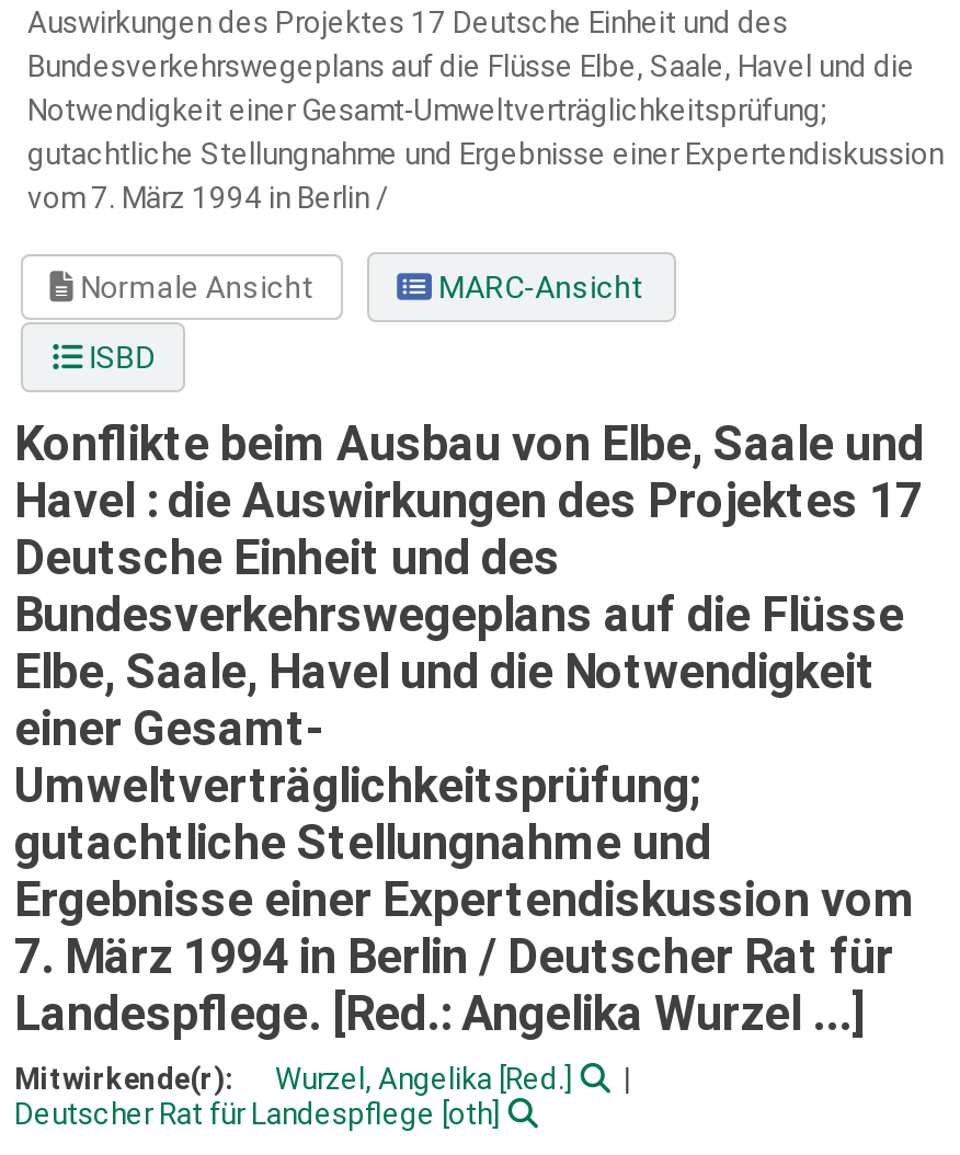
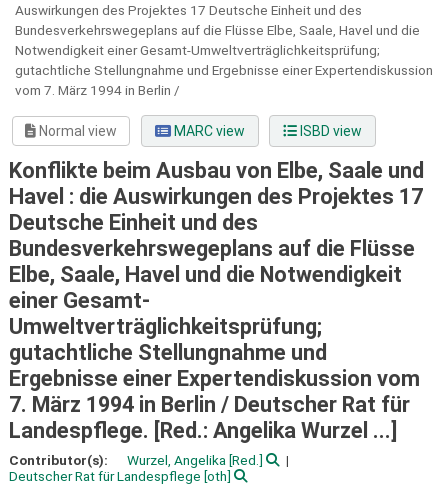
[74,270,645,375] Normale Ansicht | MARC-Ansicht | ISBD -> [36,123,362,139] Normal view | MARC view | ISBD view
[14,1062,240,1097] Mitwirkende(r): -> [9,452,111,468] Contributor(s):

